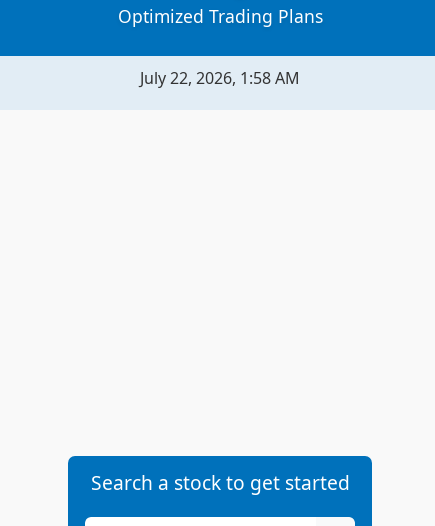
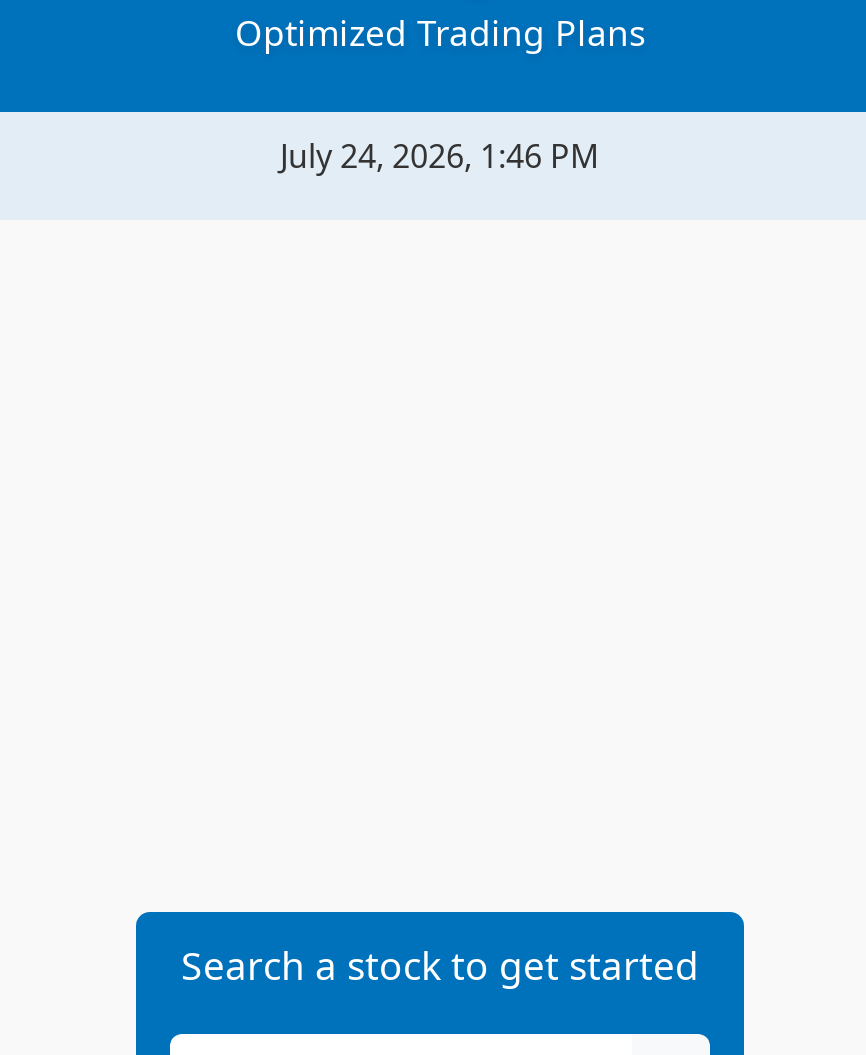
[140,67,300,89] July 22, 2026, 1:58 AM -> [280,134,600,178] July 24, 2026, 1:46 PM

